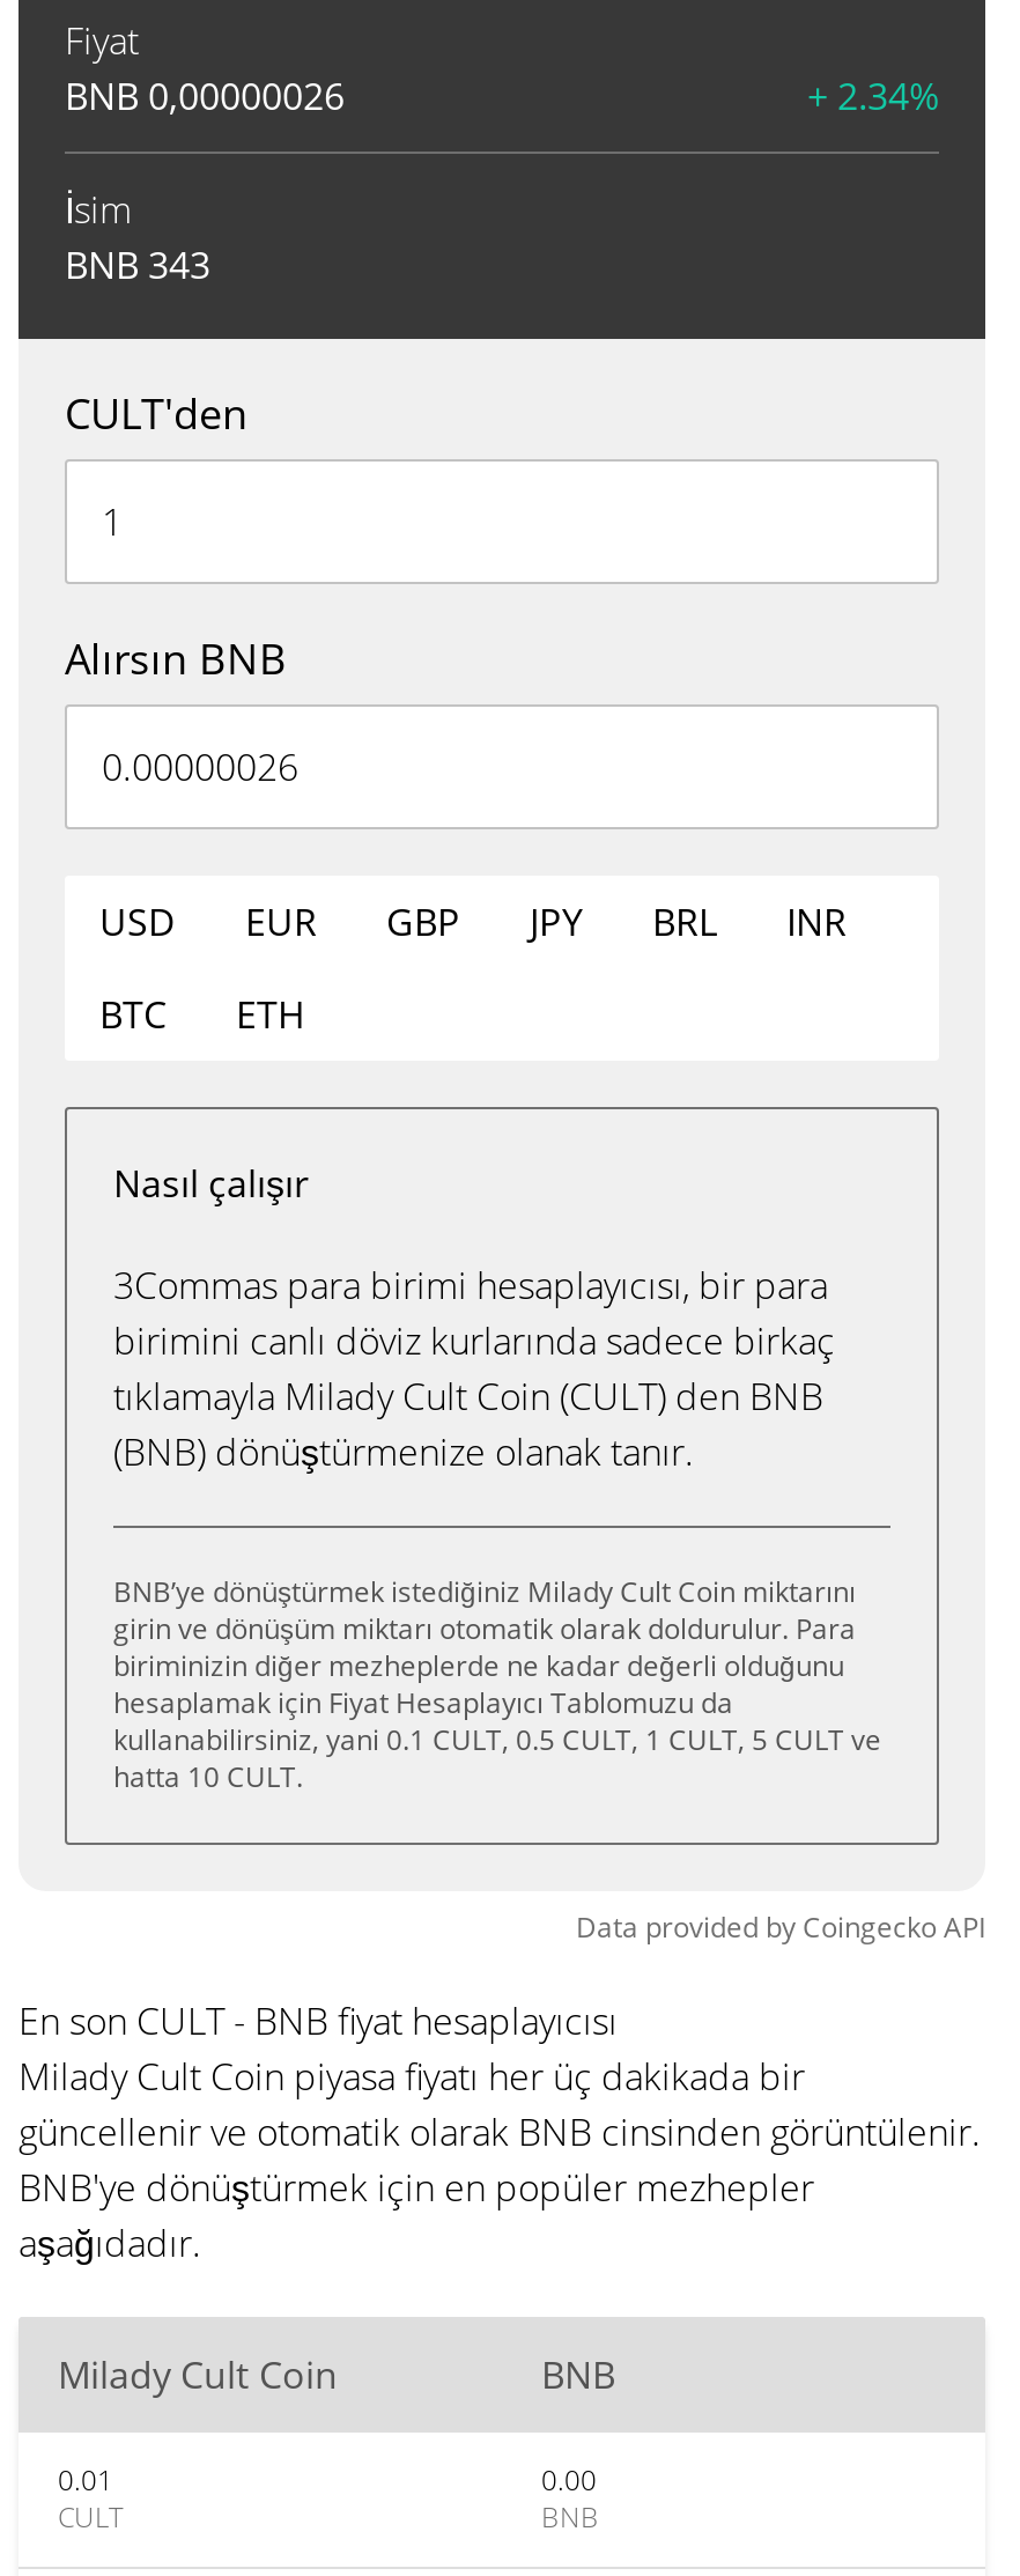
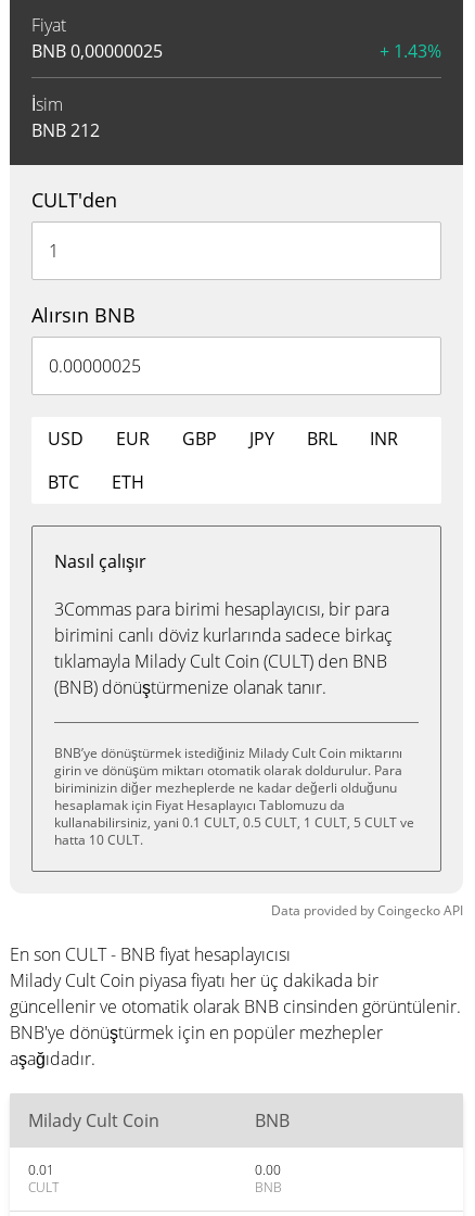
[65,71,345,121] BNB 0,00000026 -> [31,39,163,63] BNB 0,00000025
[807,71,939,121] + 2.34% -> [380,39,441,63] + 1.43%
[65,239,210,290] BNB 343 -> [31,118,100,142] BNB 212

